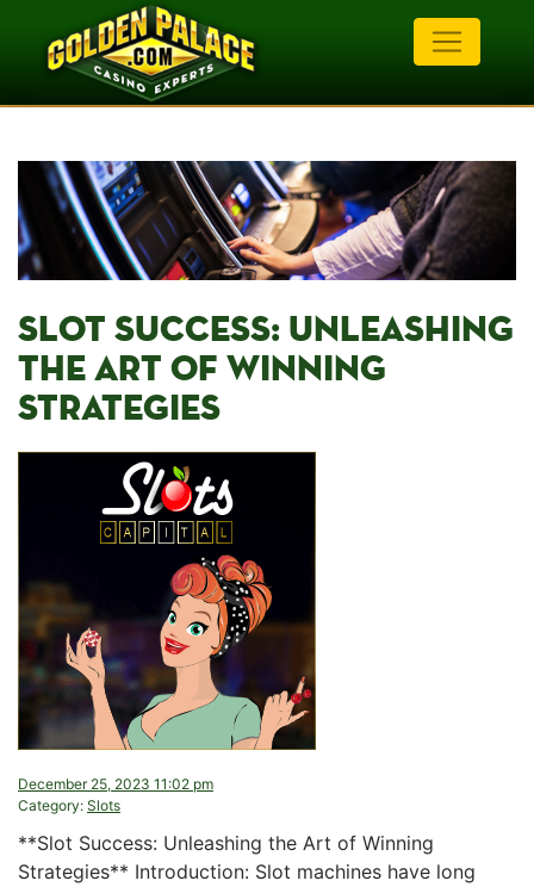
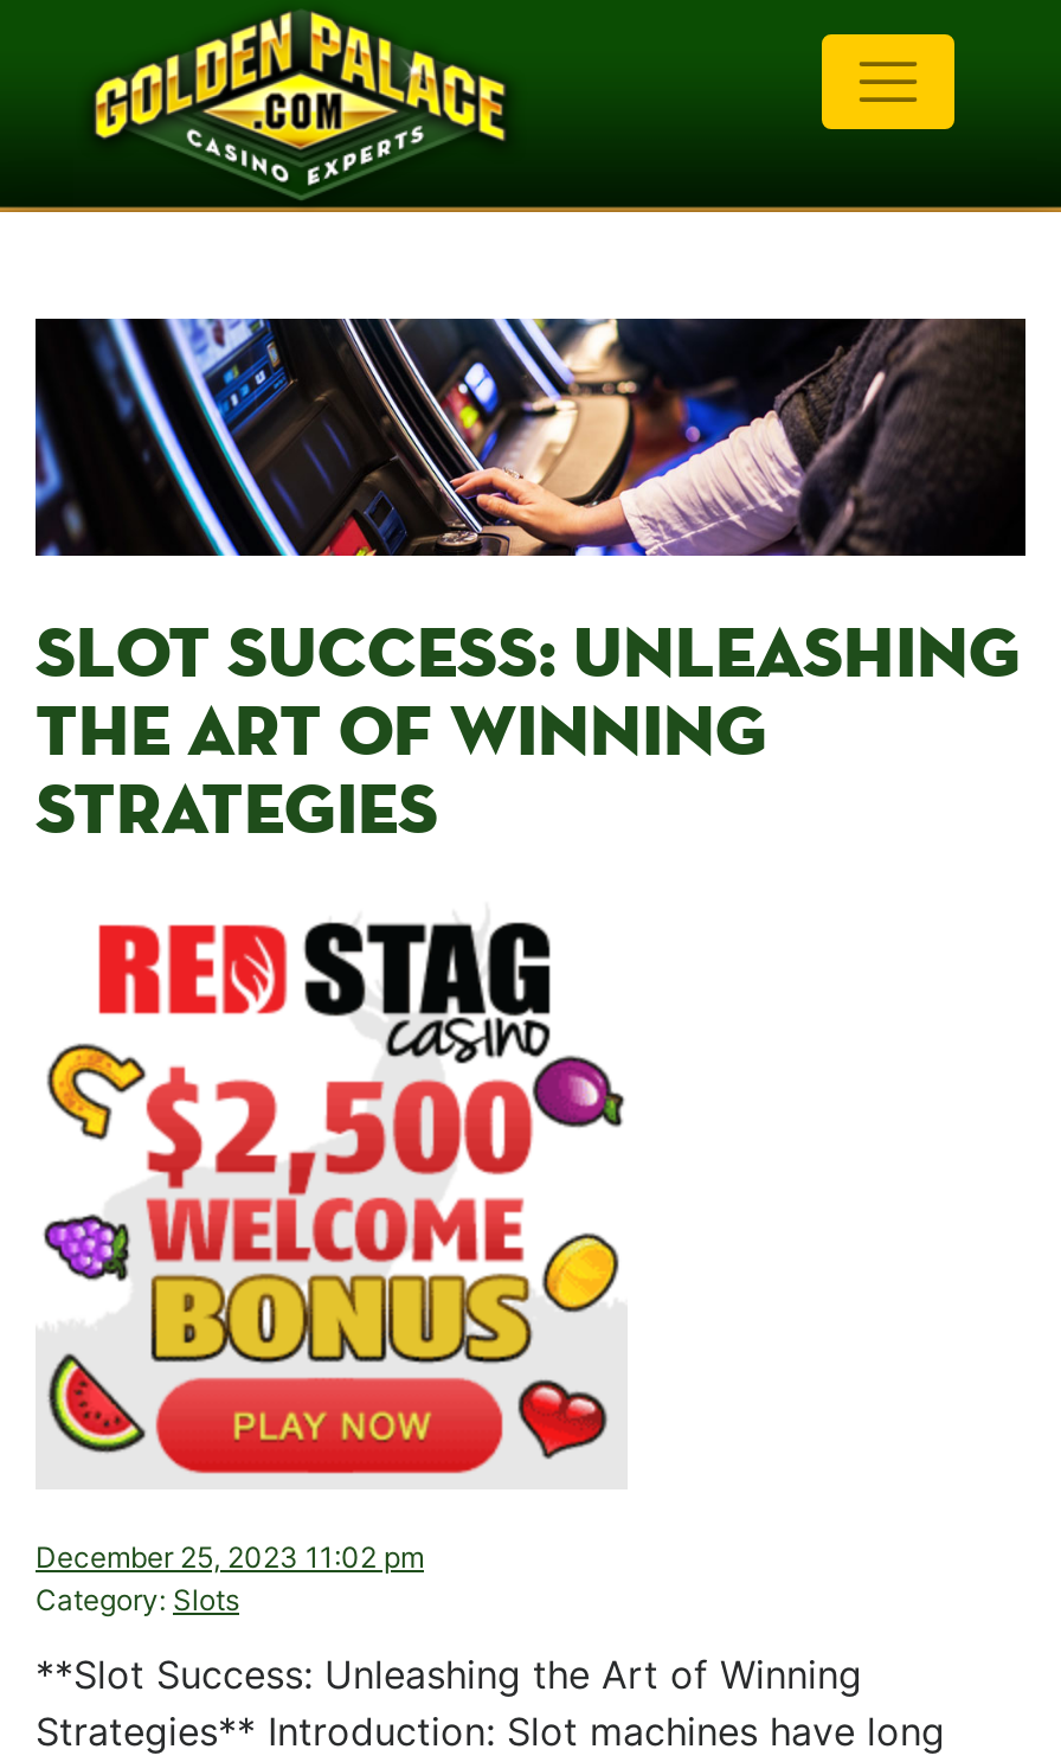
[17,451,317,751] [image] -> [36,897,628,1489] [image]

